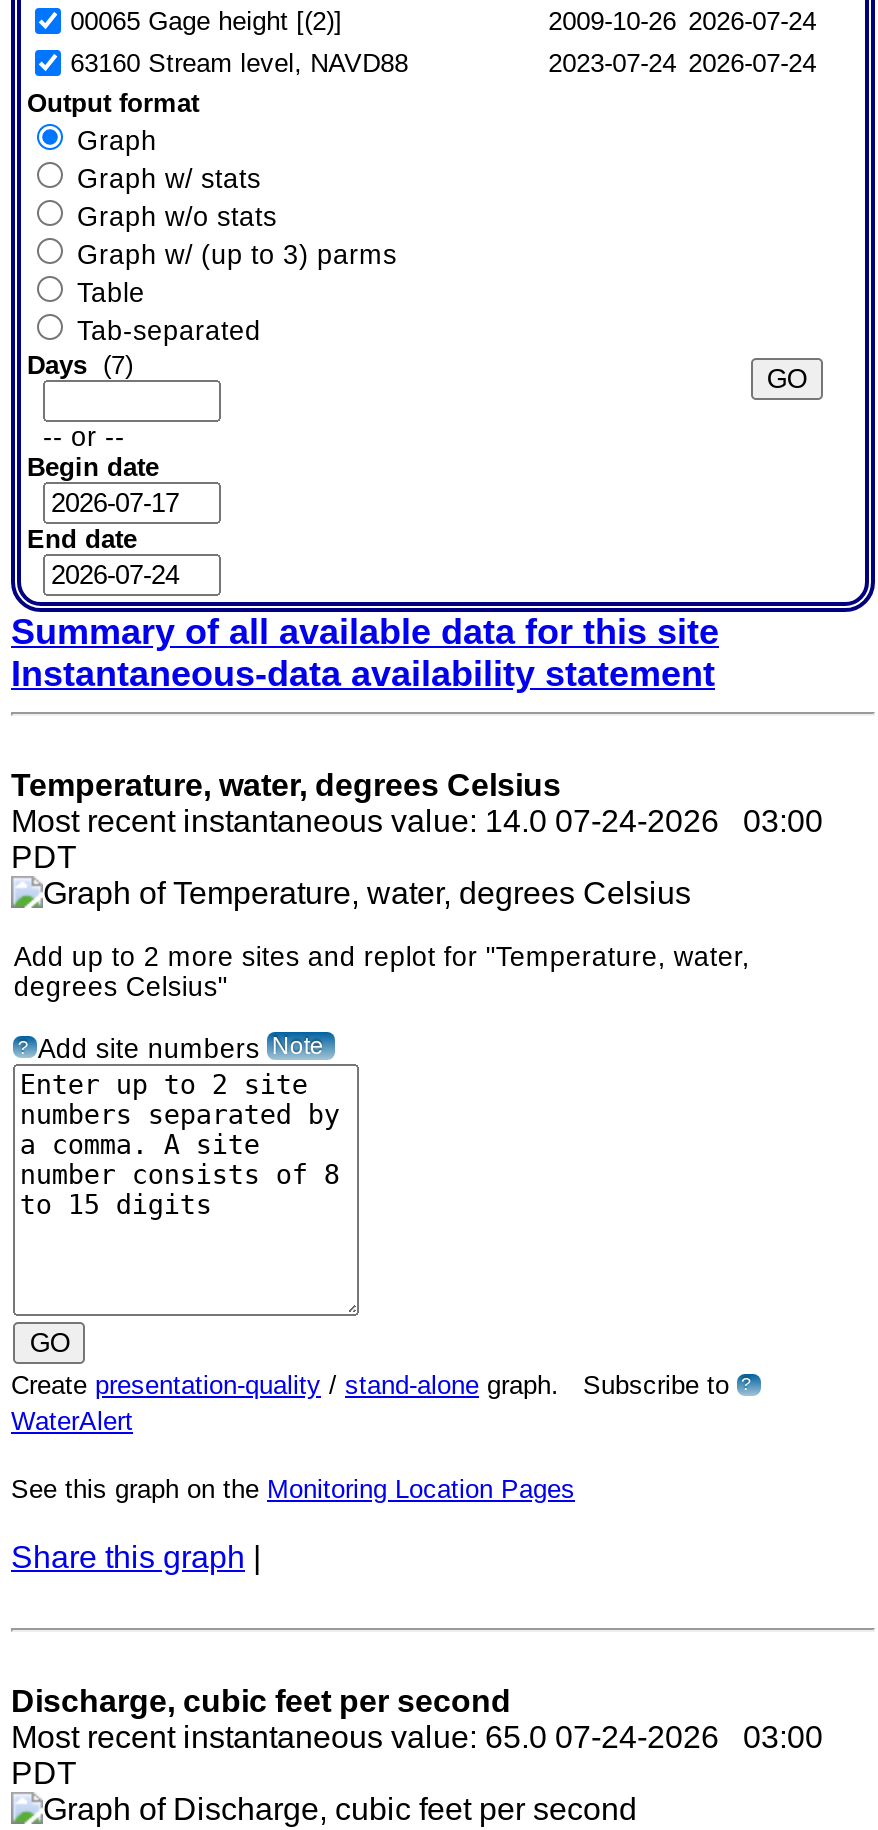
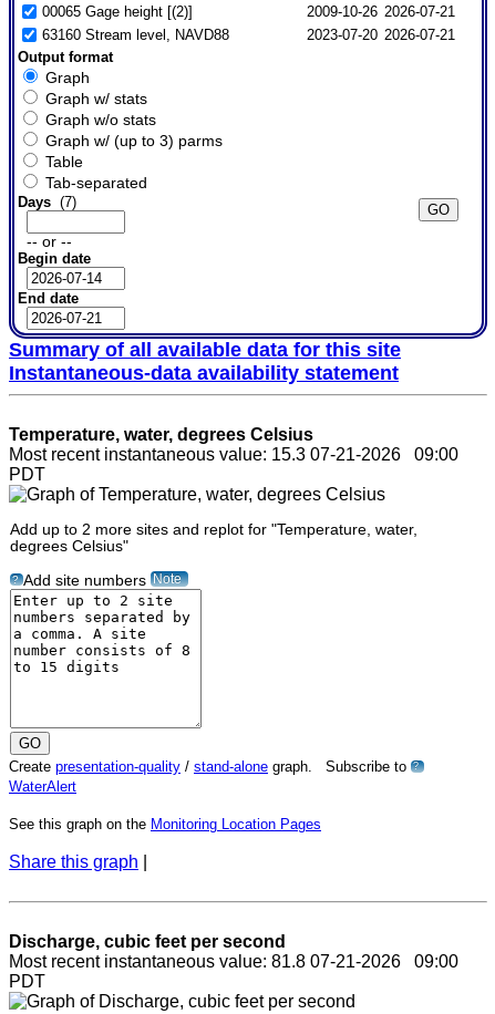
[548,6,816,36] 2009-10-26 2026-07-24 -> [306,3,455,20] 2009-10-26 2026-07-21
[548,48,816,78] 2023-07-24 2026-07-24 -> [306,27,455,43] 2023-07-20 2026-07-21
[11,804,823,838] Most recent instantaneous value: 14.0 07-24-2026 03:00 -> [9,445,458,464] Most recent instantaneous value: 15.3 07-21-2026 09:00
[11,1720,823,1754] Most recent instantaneous value: 65.0 07-24-2026 03:00 -> [9,952,458,971] Most recent instantaneous value: 81.8 07-21-2026 09:00

